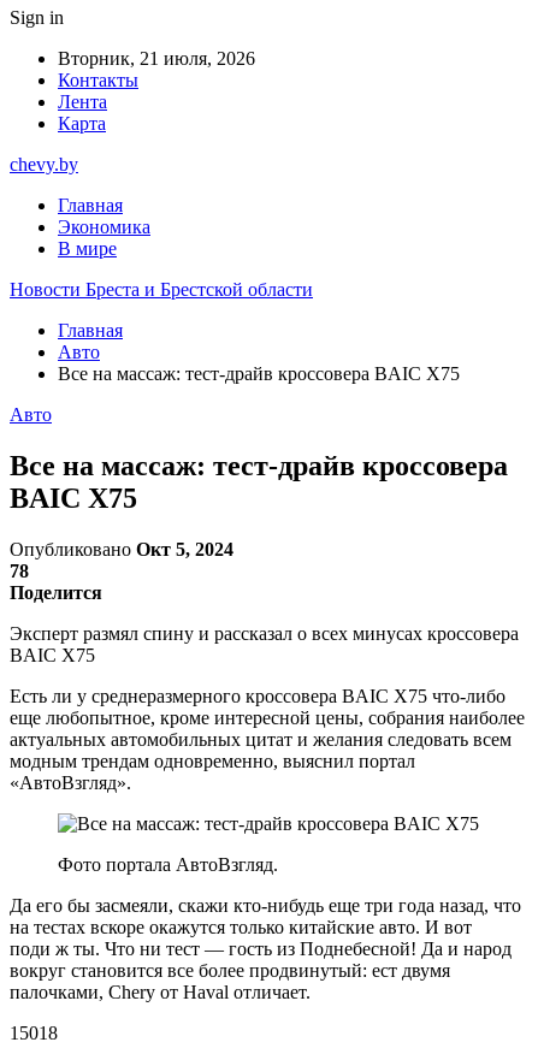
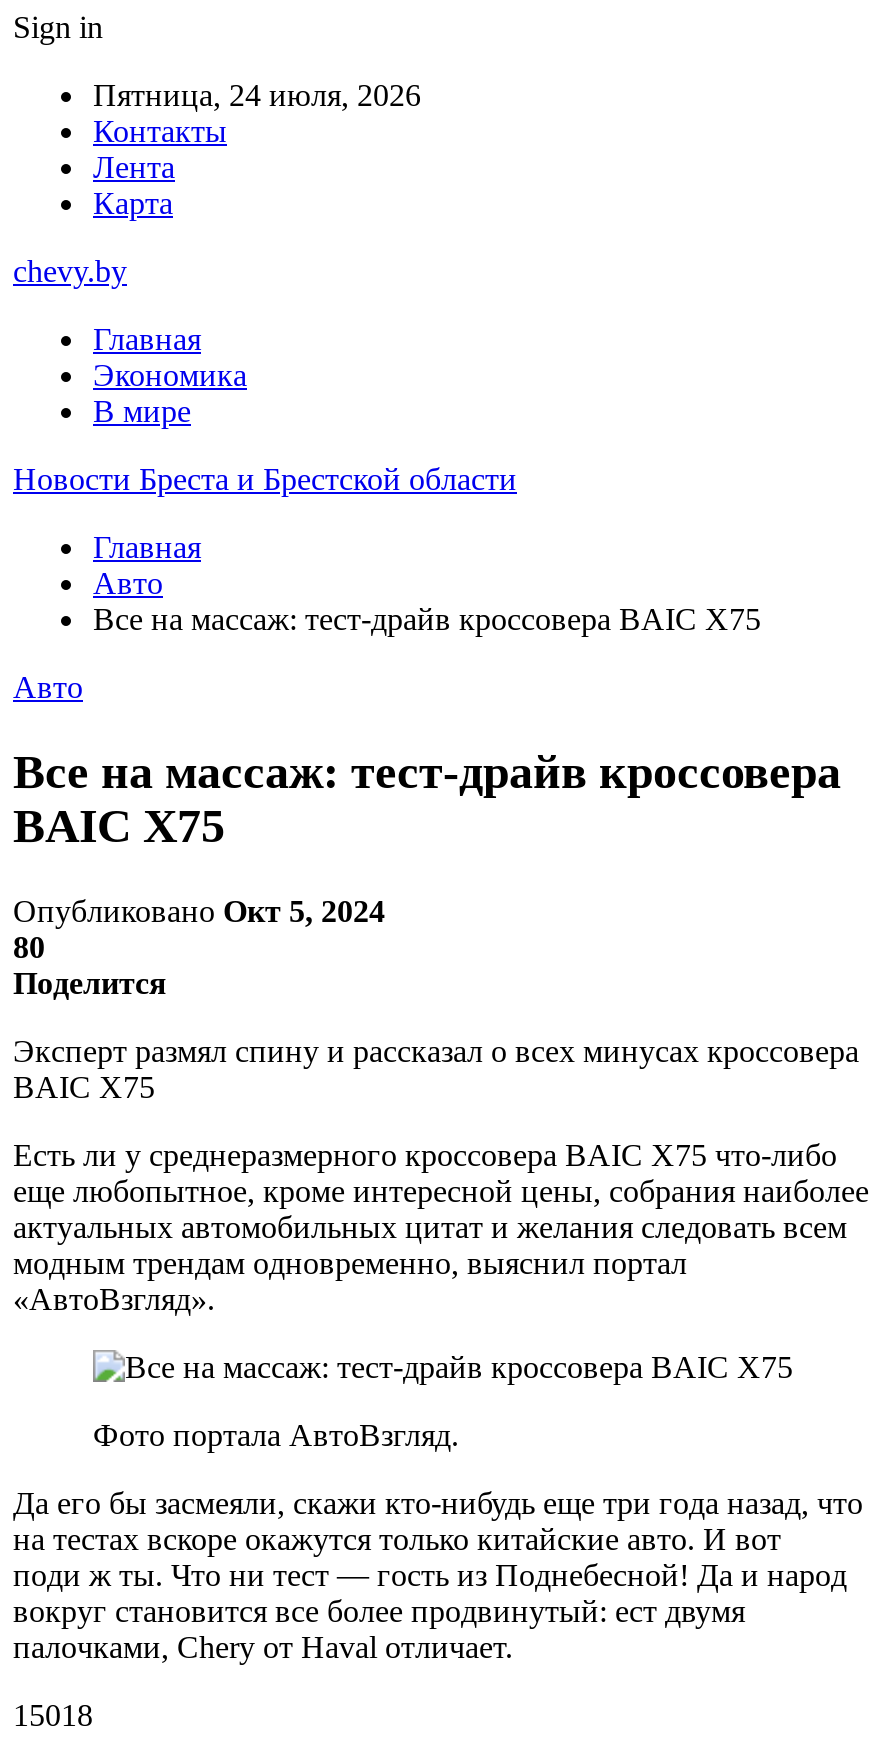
[58,48,255,69] Вторник, 21 июля, 2026 -> [93,78,421,112] Пятница, 24 июля, 2026
[10,560,29,581] 78 -> [13,930,45,964] 80

